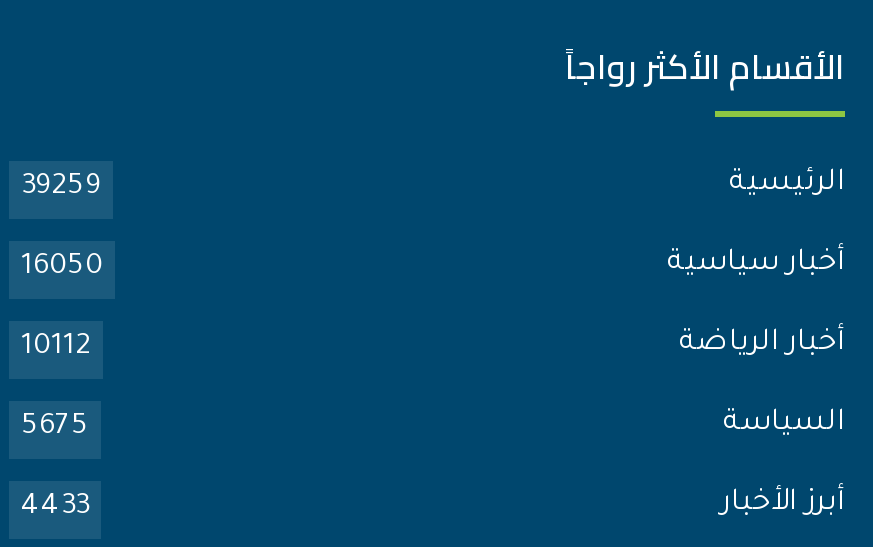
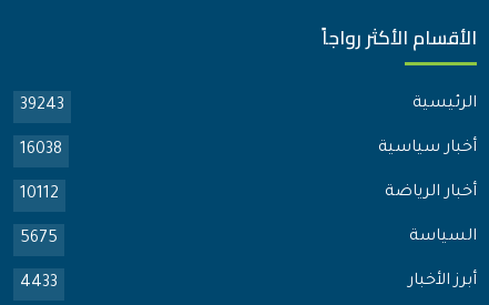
[21,174,101,206] 39259 -> [20,97,64,115] 39243
[21,254,103,286] 16050 -> [20,142,62,159] 16038

